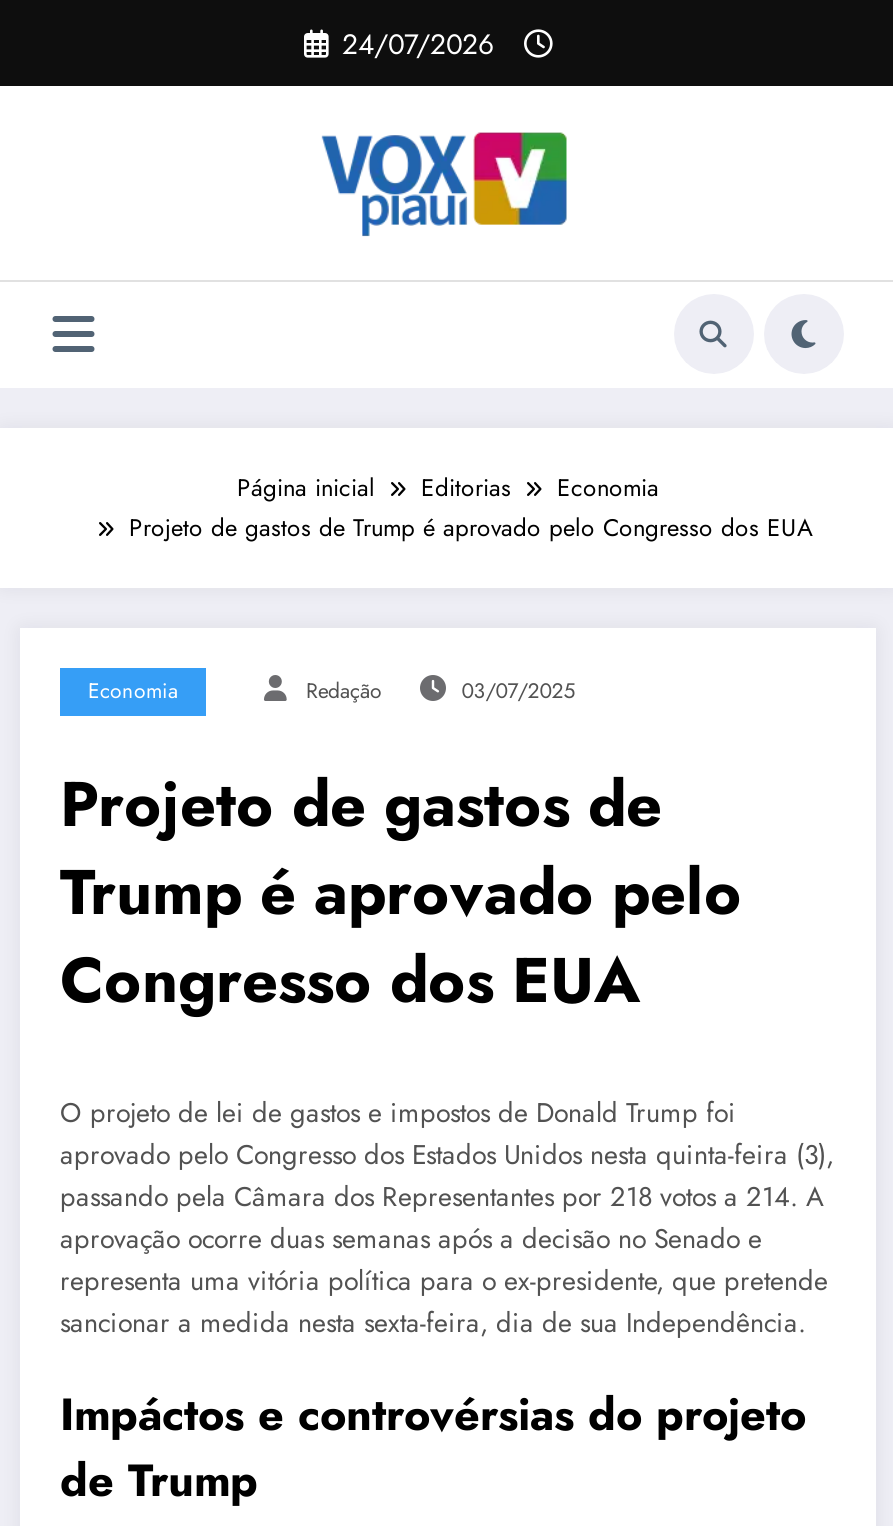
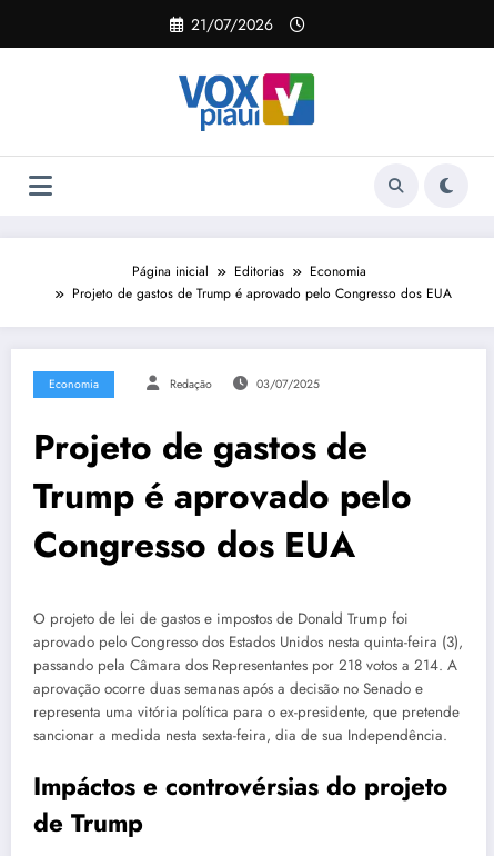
[342,24,494,64] 24/07/2026 -> [191,13,273,36] 21/07/2026

